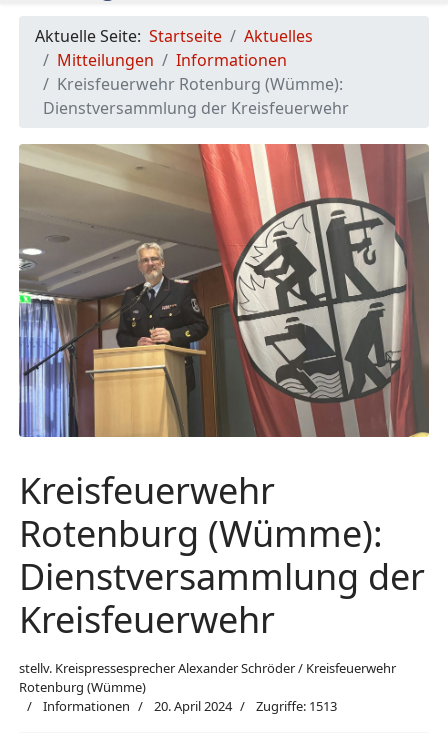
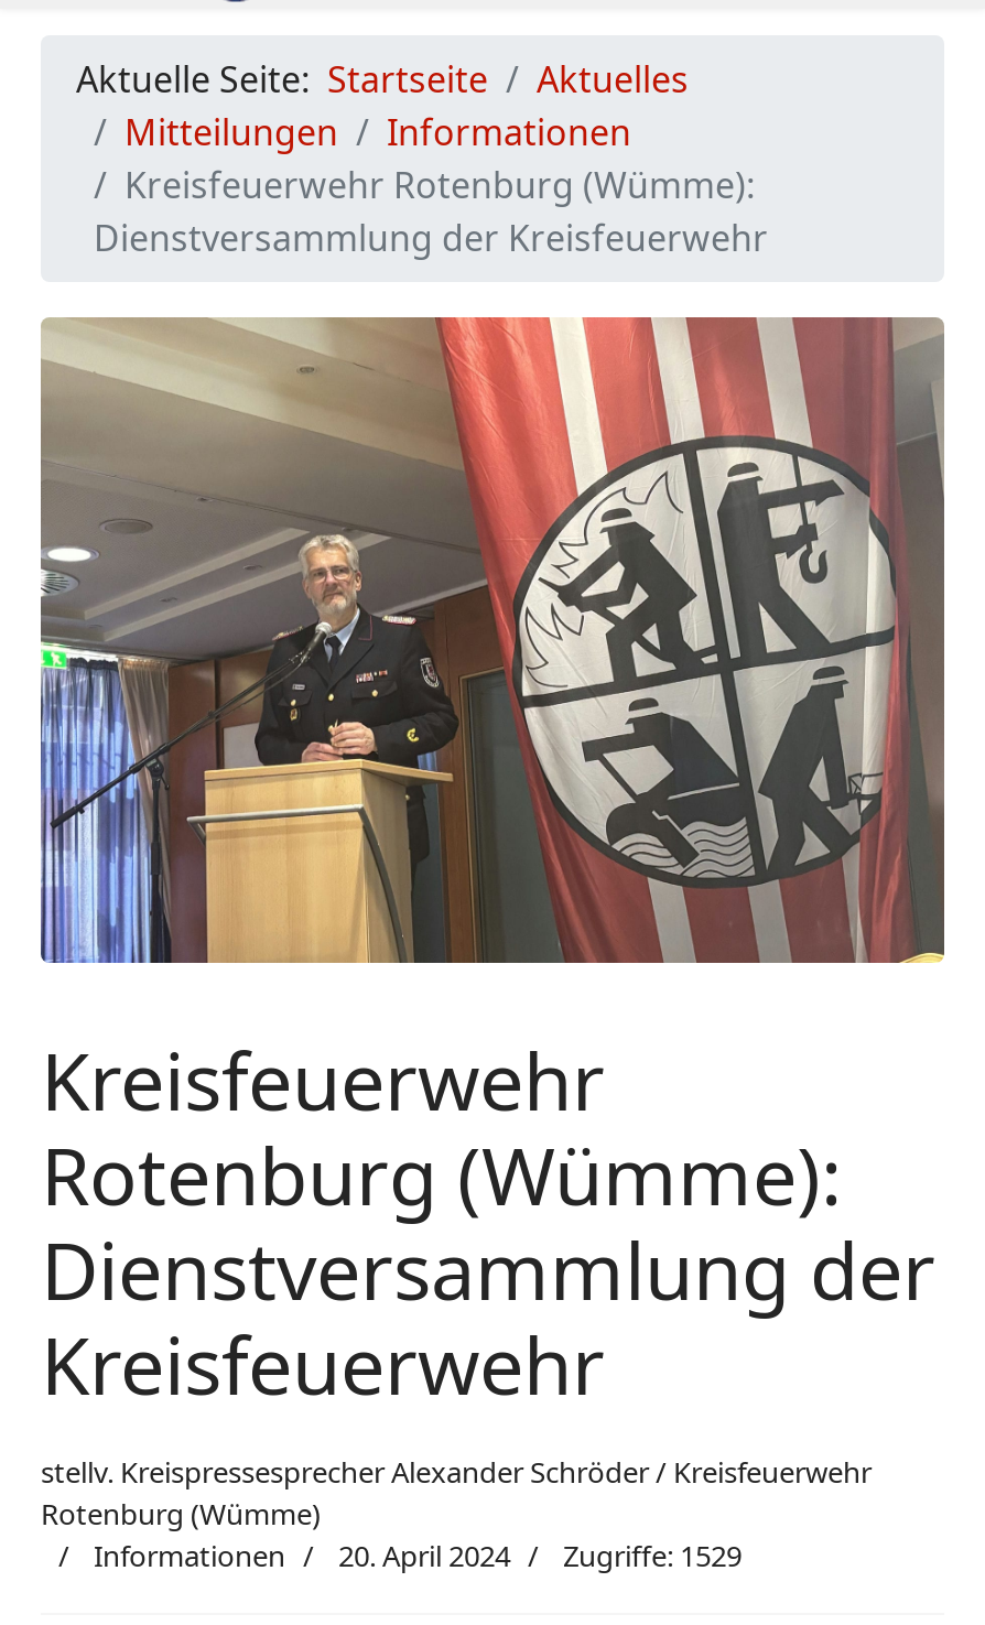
[43,697,337,715] Informationen 20. April 2024 Zugriffe: 1513 -> [94,1536,742,1575] Informationen 20. April 2024 Zugriffe: 1529

